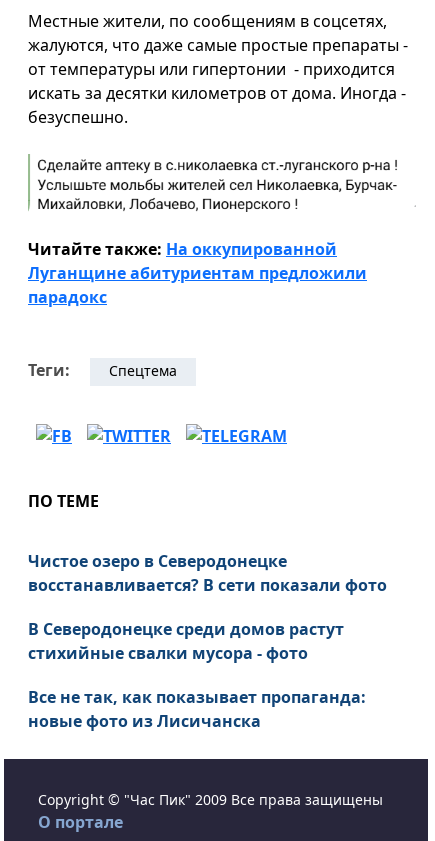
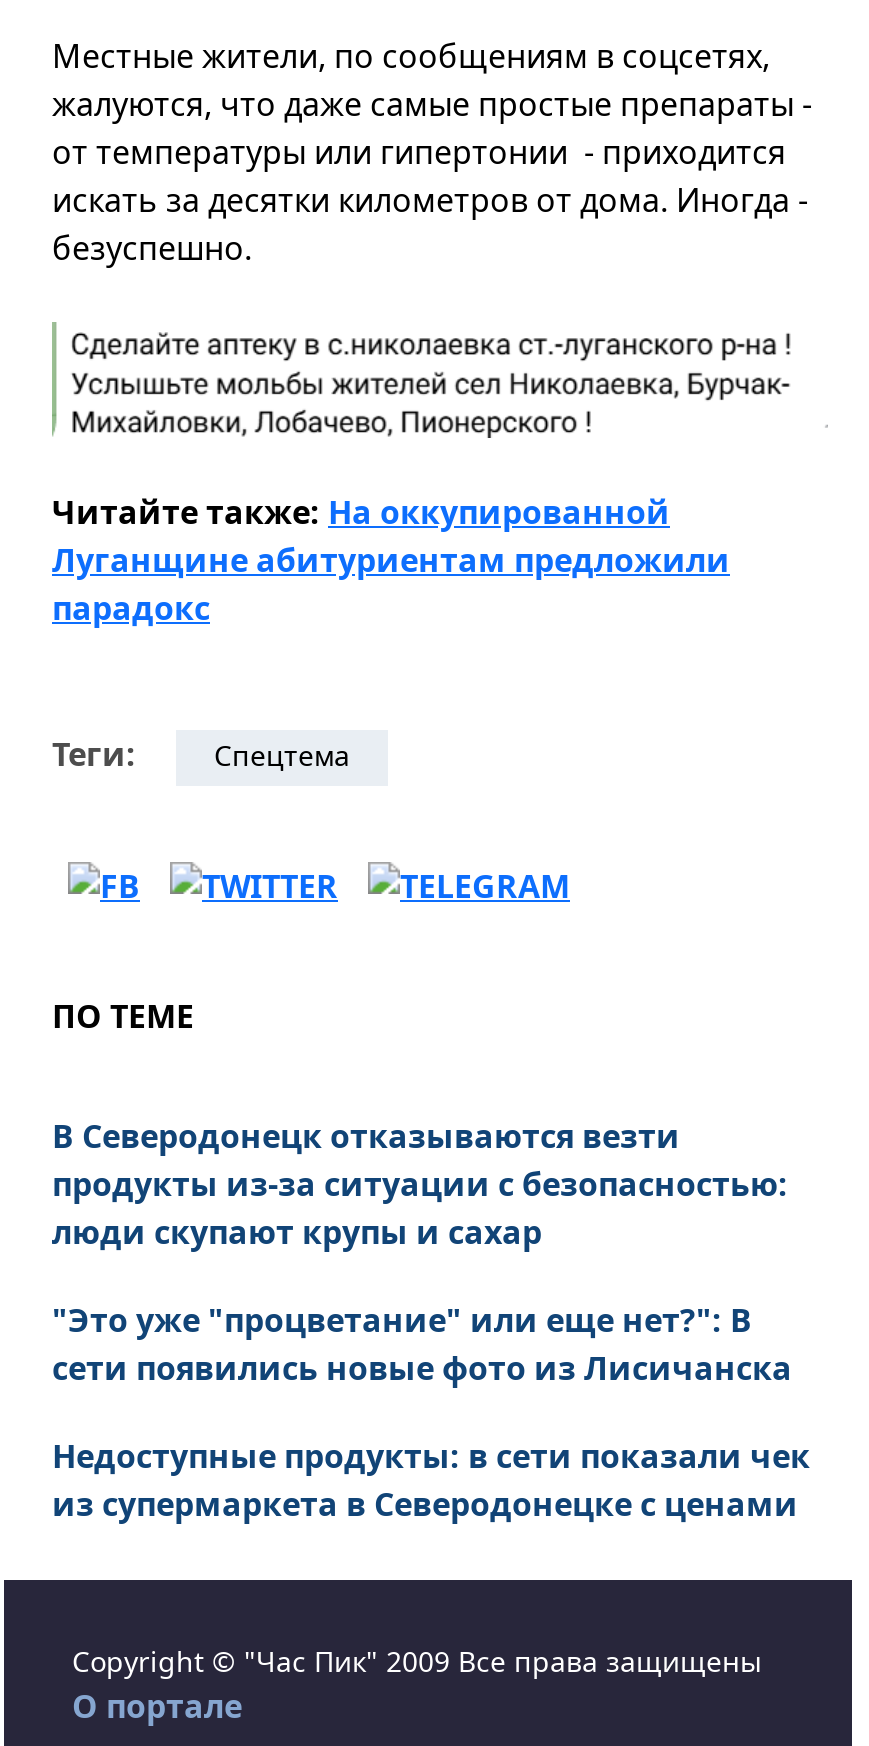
[28,549,387,595] Чистое озеро в Северодонецке | восстанавливается? В сети показали фото -> [52,1113,788,1253] В Северодонецк отказываются везти | продукты из-за ситуации с безопасностью: | люди скупают крупы и сахар
[28,617,344,663] В Северодонецке среди домов растут | стихийные свалки мусора - фото -> [52,1297,792,1389] "Это уже "процветание" или еще нет?": В | сети появились новые фото из Лисичанска
[28,685,366,731] Все не так, как показывает пропаганда: | новые фото из Лисичанска -> [52,1433,810,1525] Недоступные продукты: в сети показали чек | из супермаркета в Северодонецке с ценами

